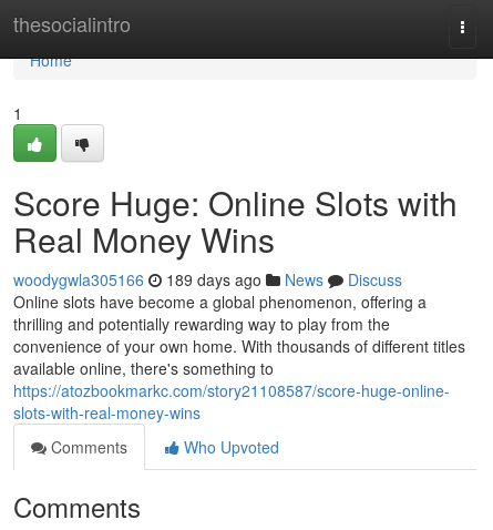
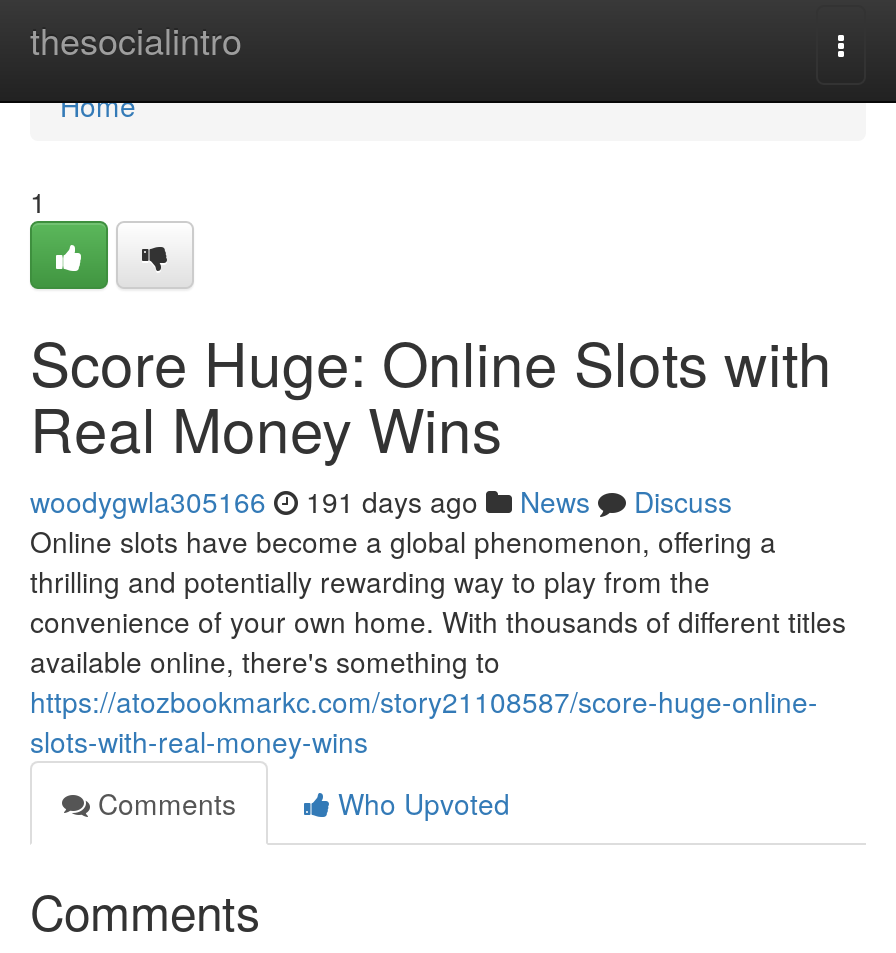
[13,268,402,291] woodygwla305166 189 days ago News Discuss -> [30,481,732,521] woodygwla305166 191 days ago News Discuss

